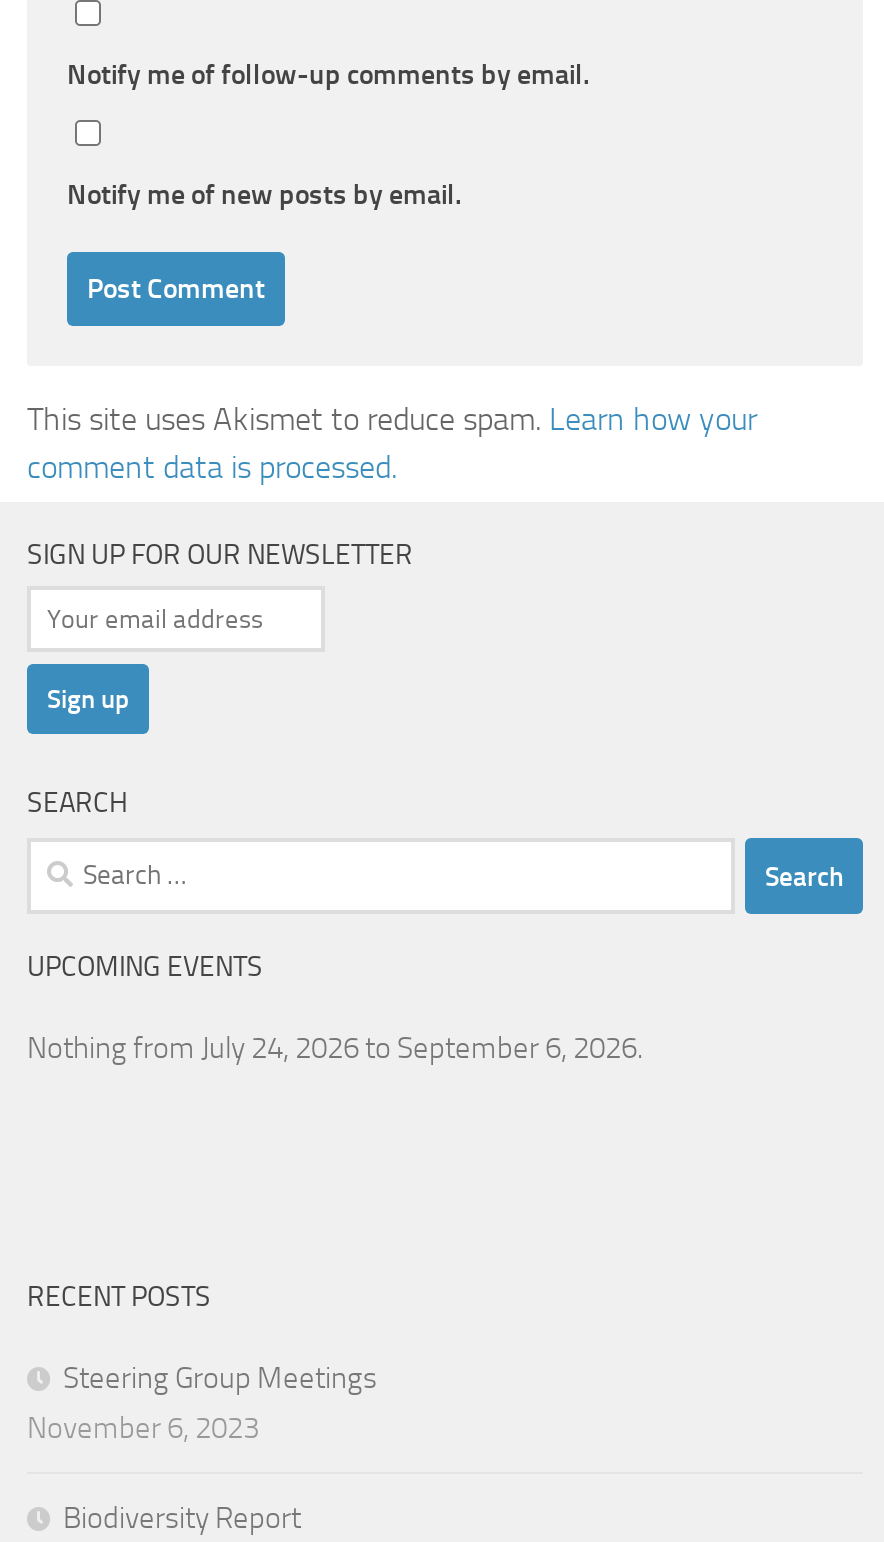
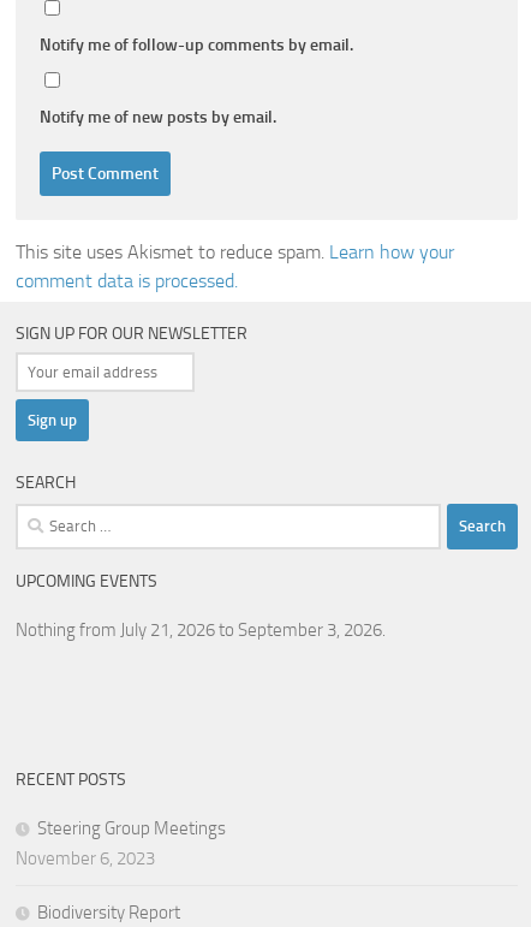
[27,1030,643,1066] Nothing from July 24, 2026 to September 6, 2026. -> [16,619,386,641] Nothing from July 21, 2026 to September 3, 2026.

